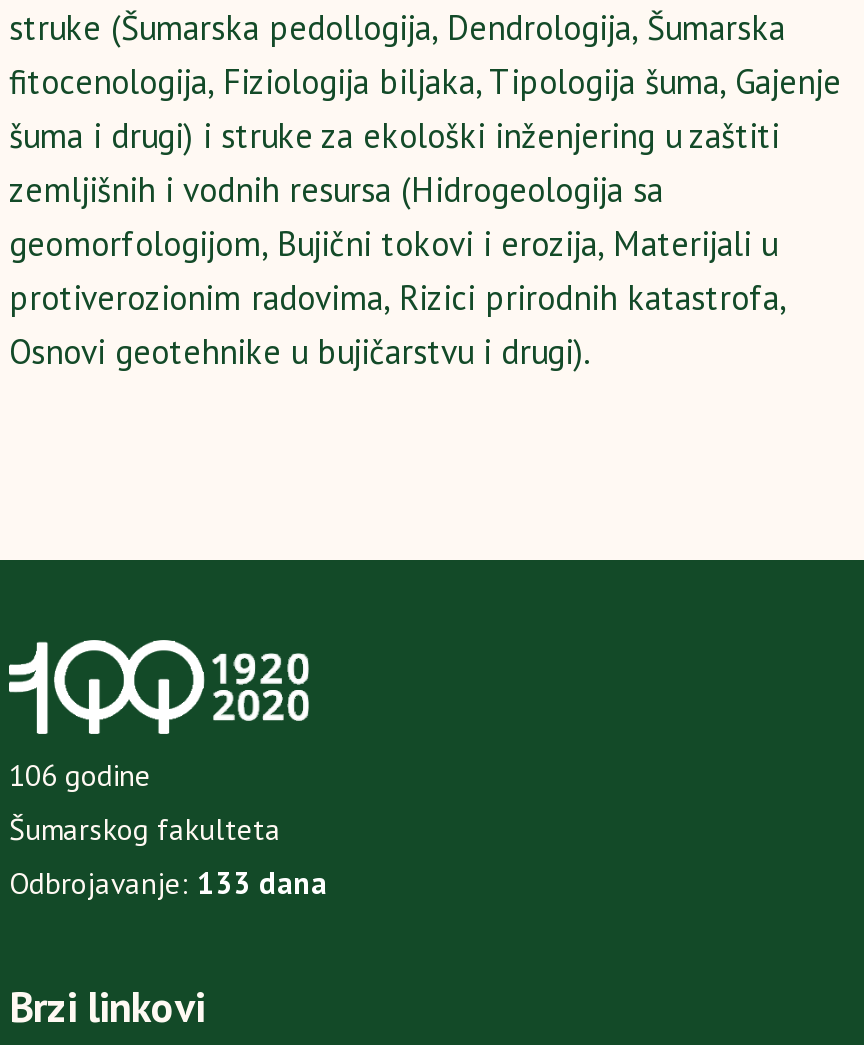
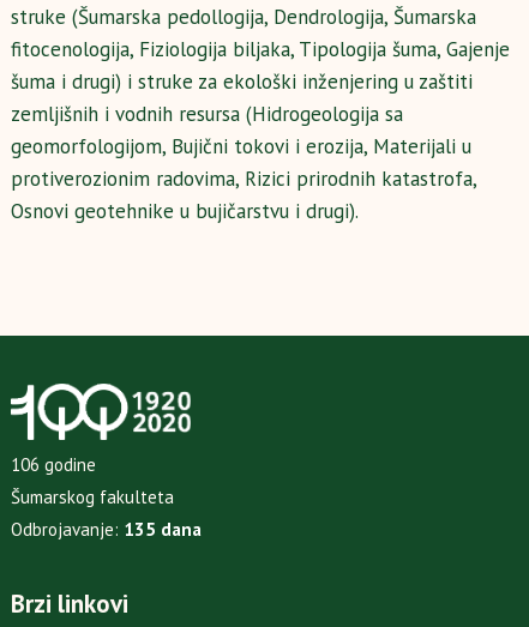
[9,865,327,903] Odbrojavanje: 133 dana -> [11,518,202,541] Odbrojavanje: 135 dana

